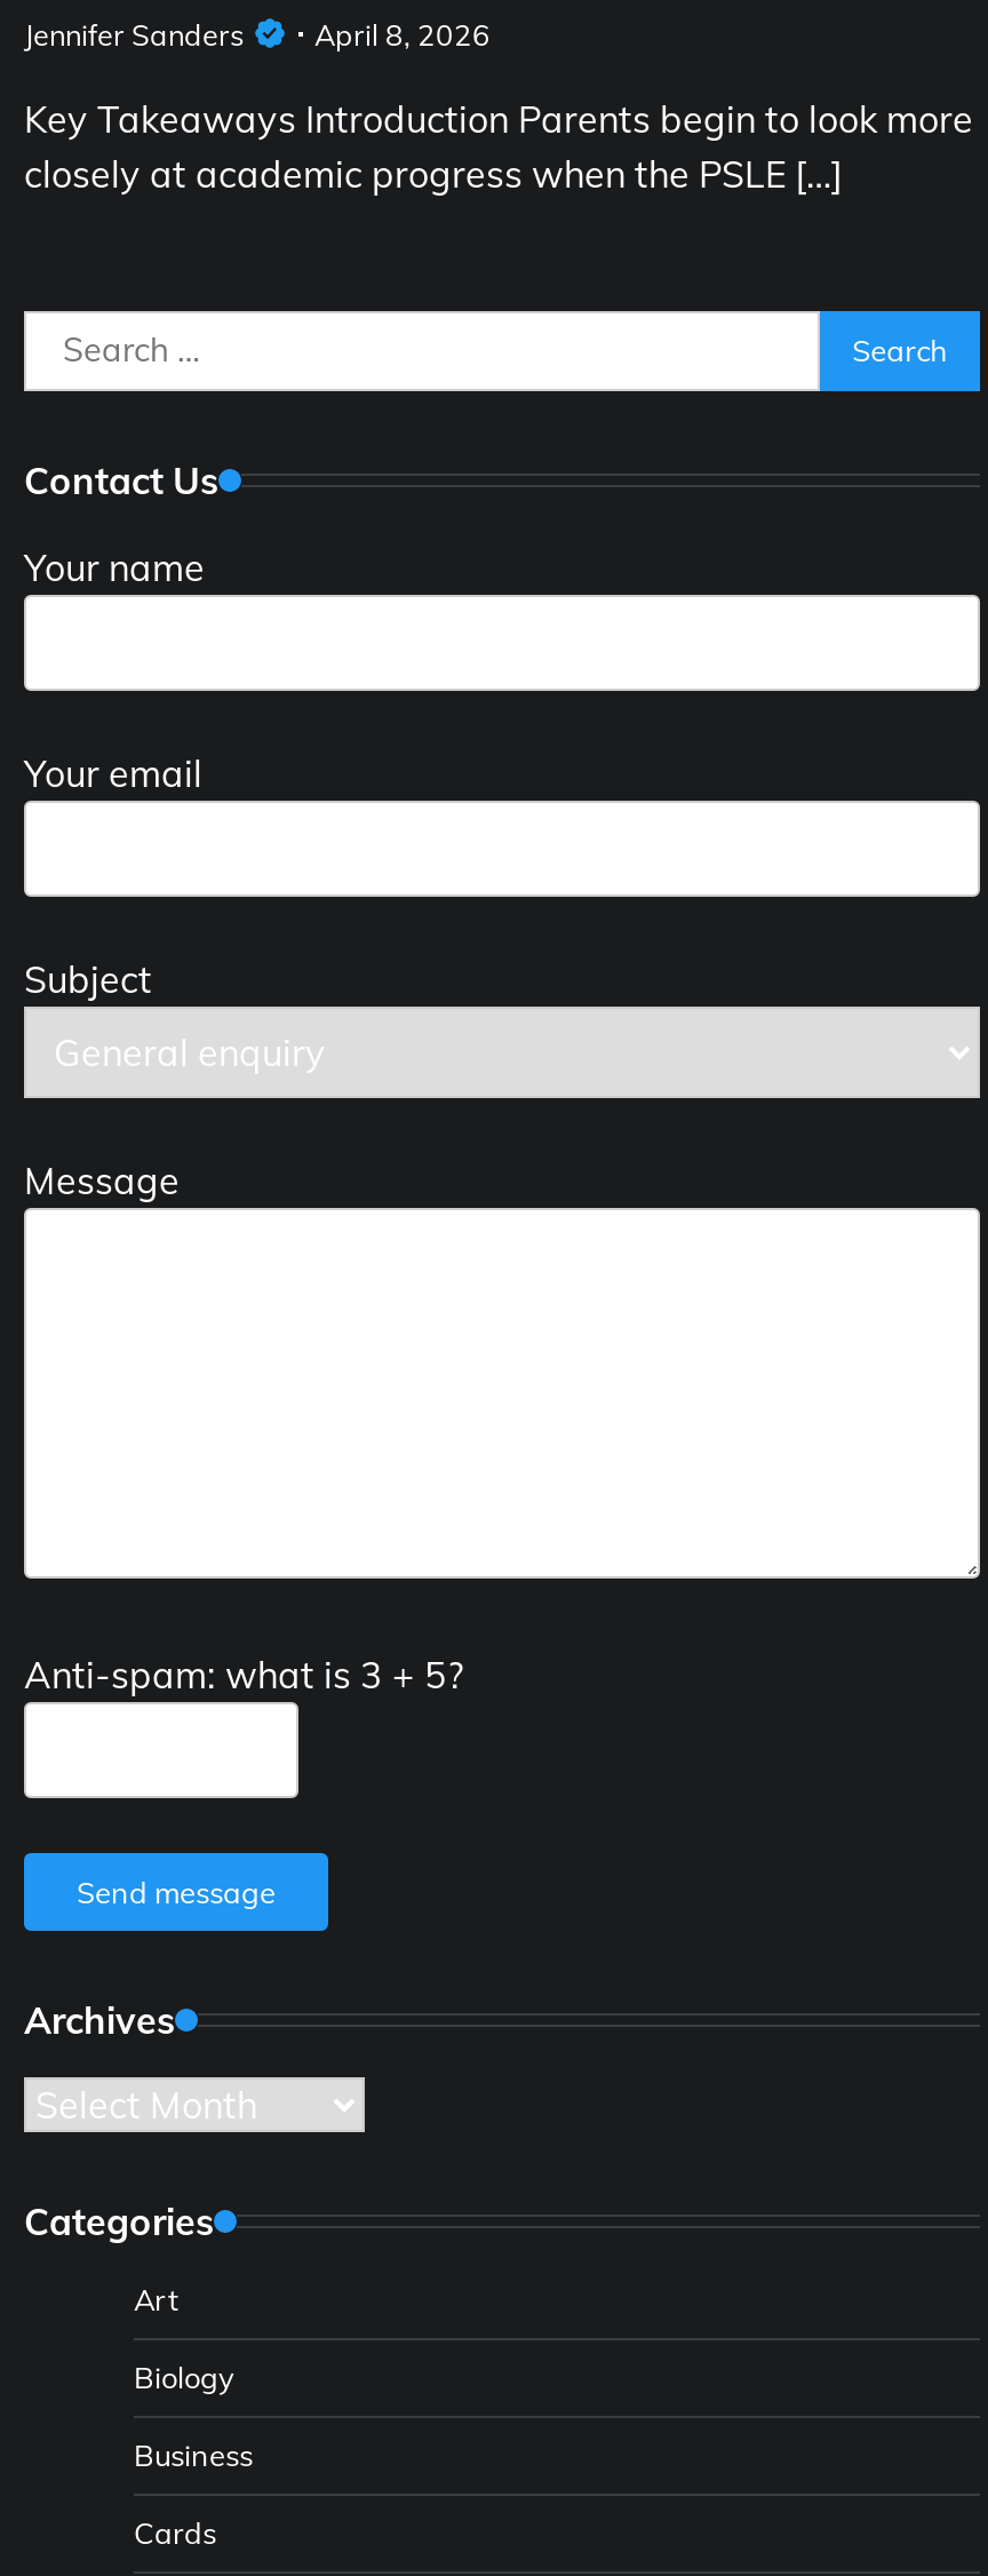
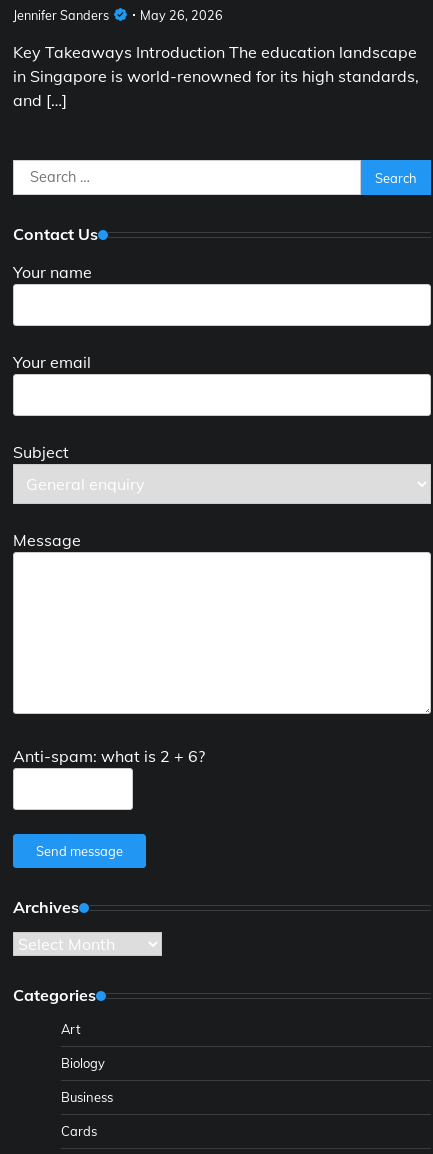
[24,16,491,52] Jennifer Sanders April 8, 2026 -> [13,7,223,23] Jennifer Sanders May 26, 2026
[24,96,973,197] Key Takeaways Introduction Parents begin to look more | closely at academic progress when the PSLE […] -> [13,42,419,110] Key Takeaways Introduction The education landscape | in Singapore is world-renowned for its high standards, | and […]
[24,1652,463,1697] Anti-spam: what is 3 + 5? -> [13,746,205,766] Anti-spam: what is 2 + 6?

